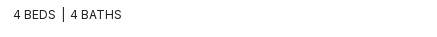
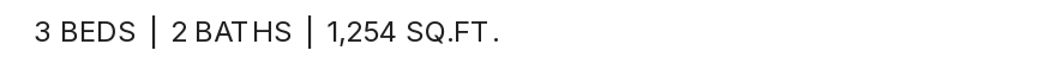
[13,7,122,22] 4 BEDS | 4 BATHS -> [34,12,499,48] 3 BEDS | 2 BATHS | 1,254 SQ.FT.

